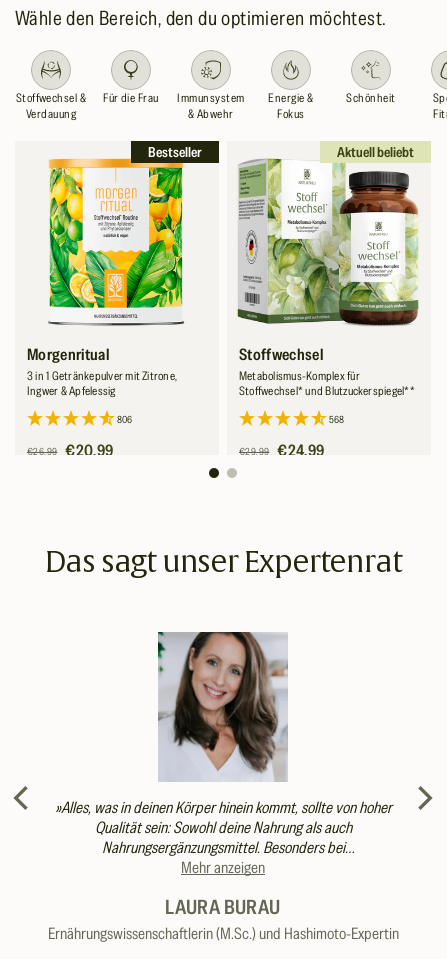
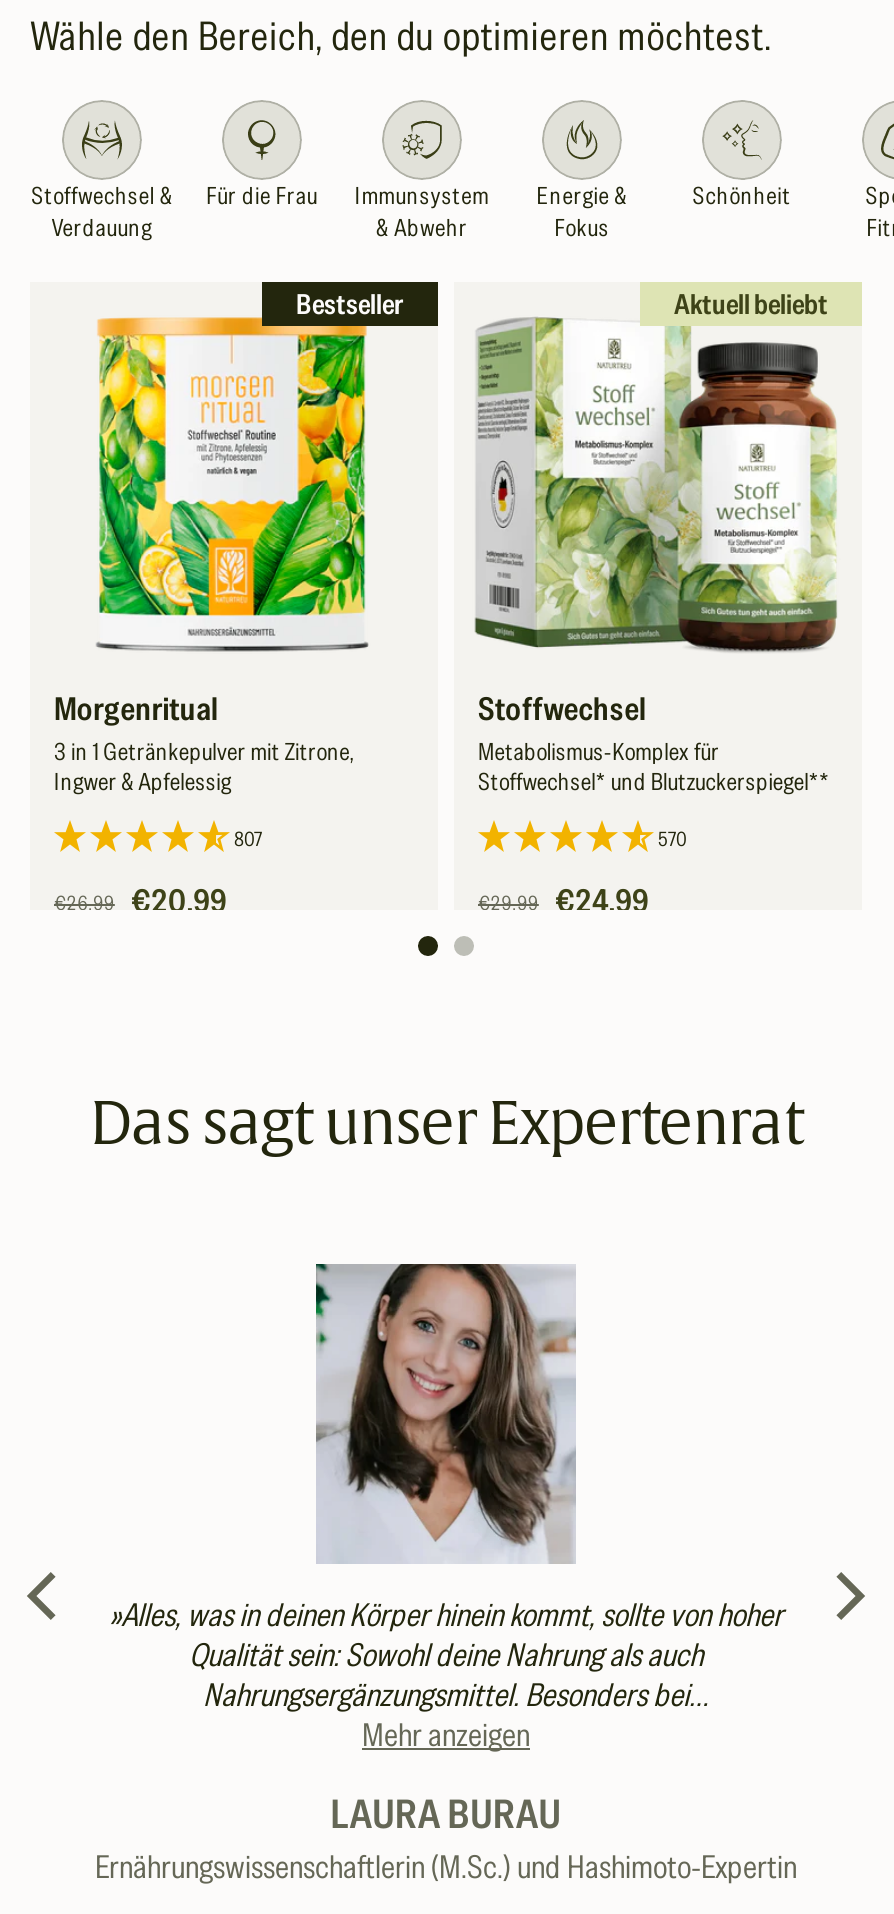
[117,413,132,426] 806 -> [234,826,262,852] 807
[329,413,344,426] 568 -> [658,826,686,852] 570

